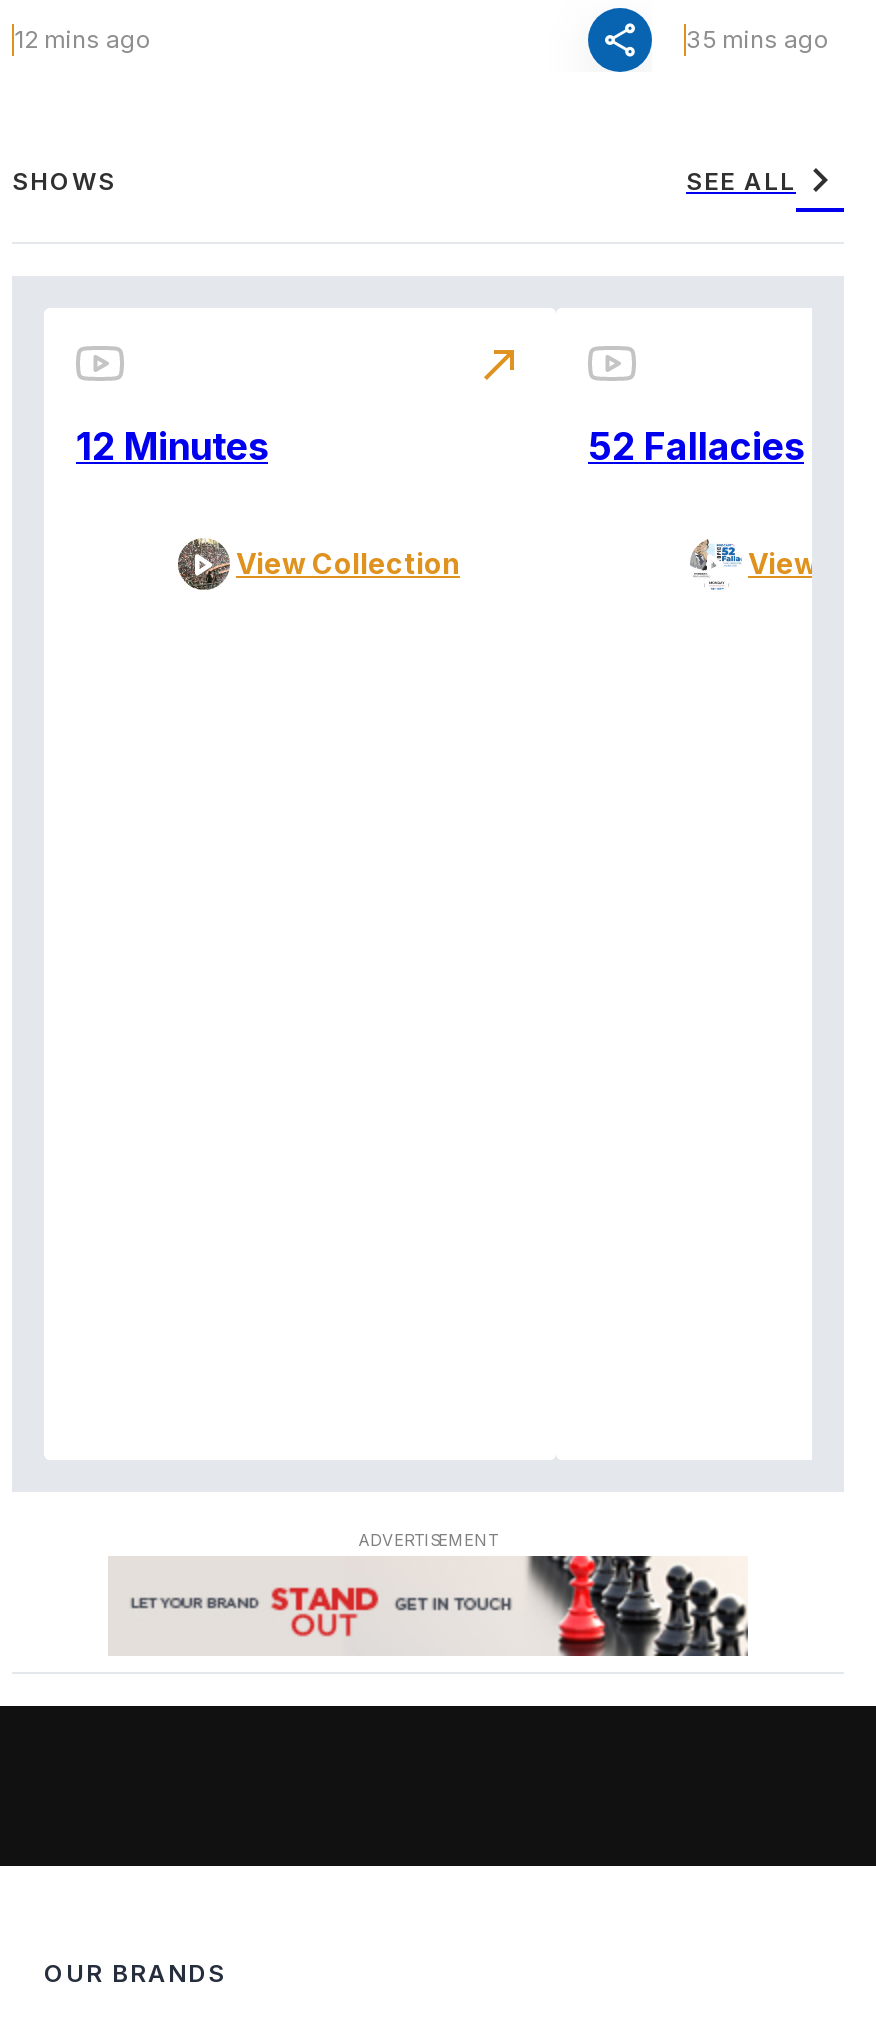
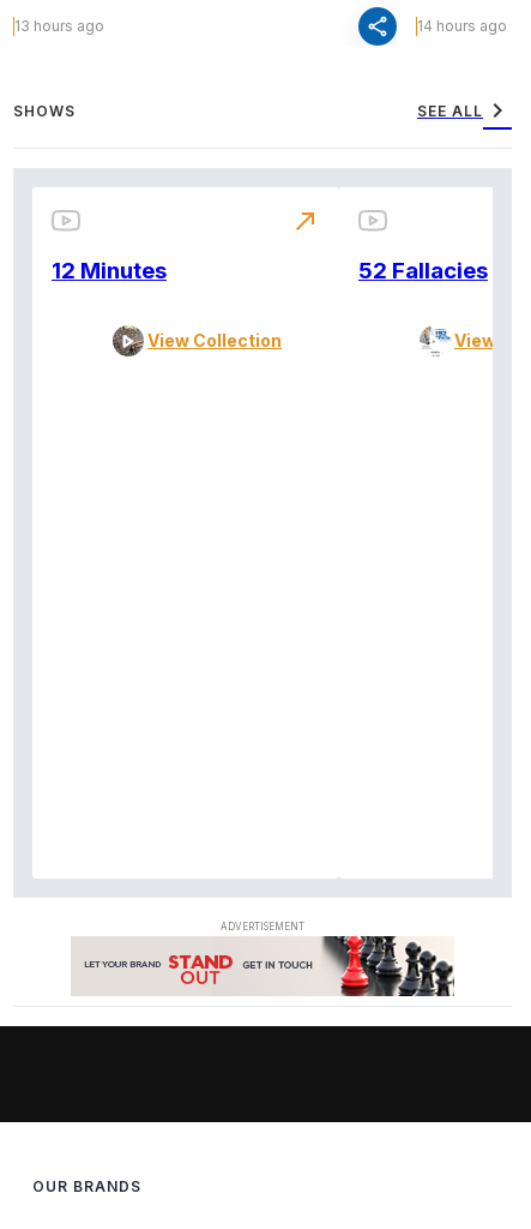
[14,24,152,54] 12 mins ago -> [14,17,104,35] 13 hours ago
[686,24,830,54] 35 mins ago -> [417,17,507,35] 14 hours ago

